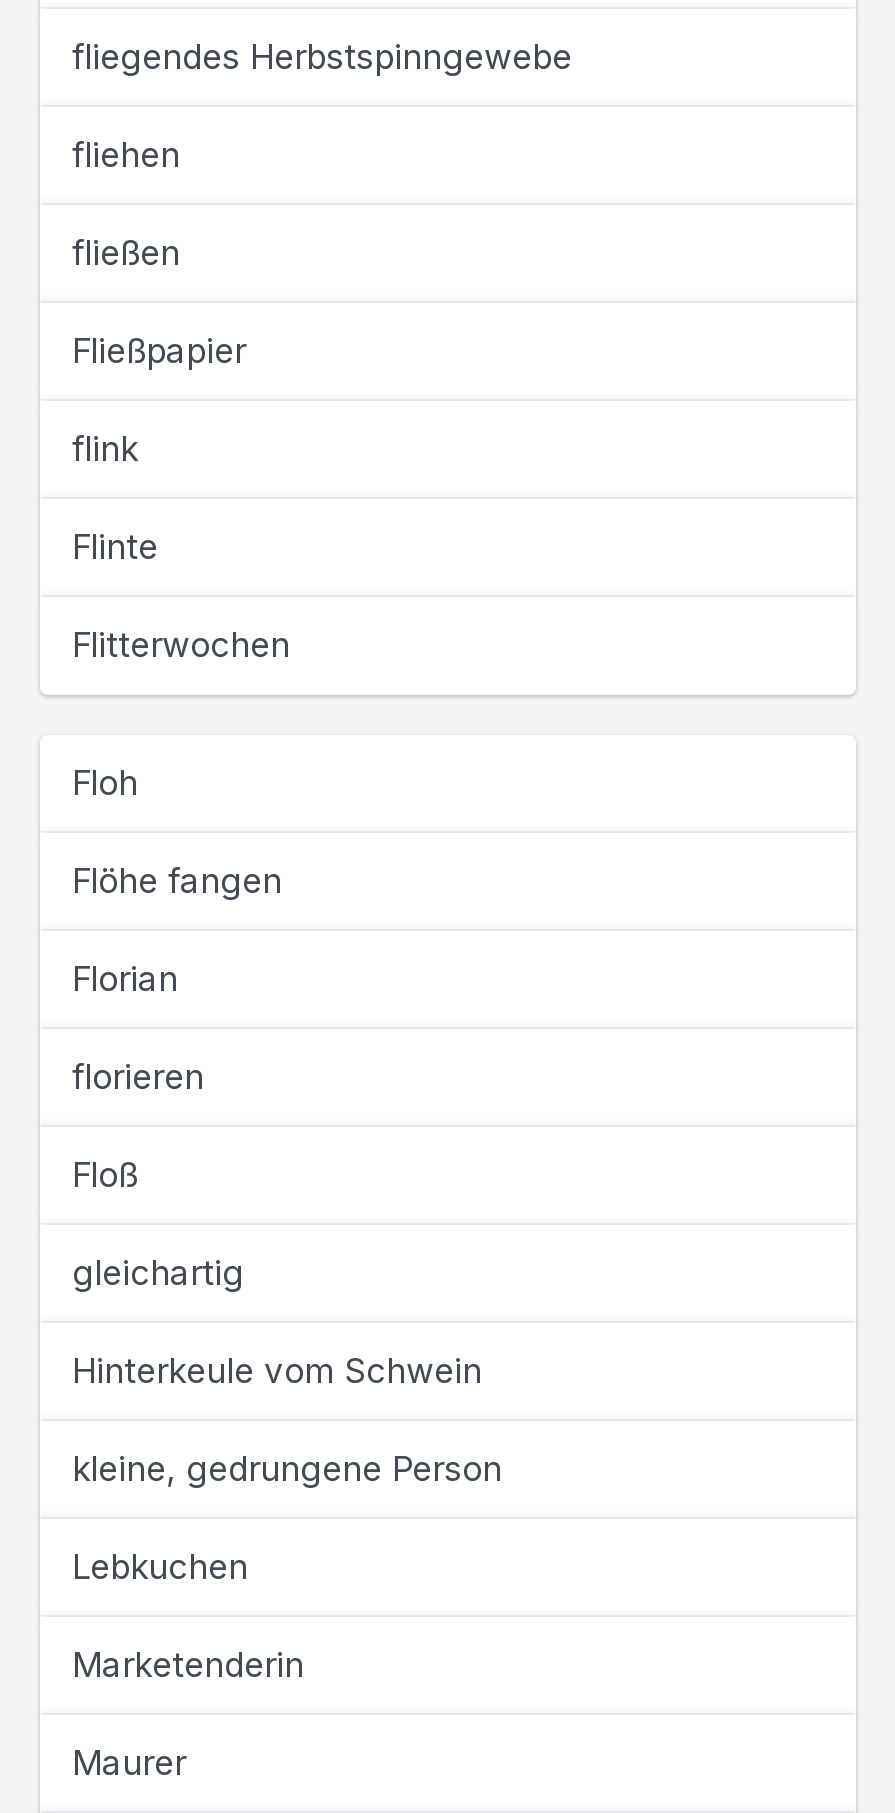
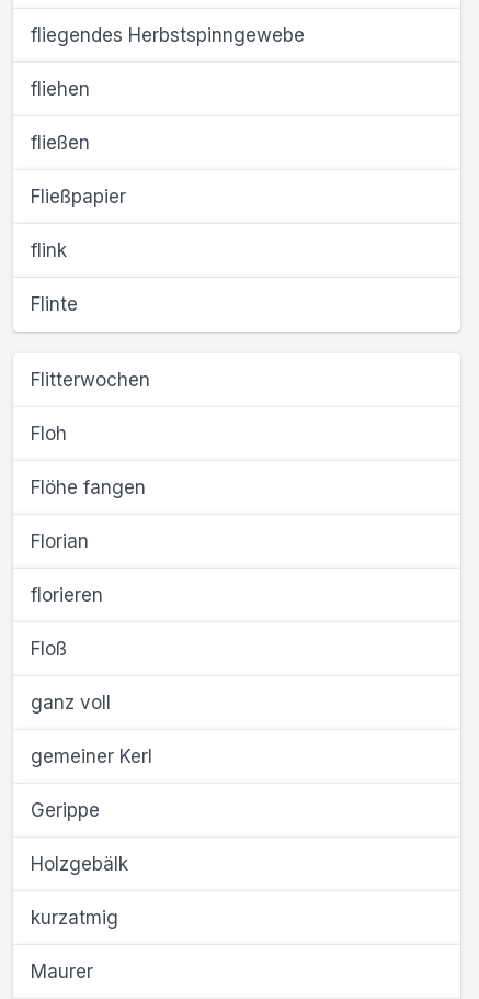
moved [72,625,290,665] -> [31,369,150,391]: Flitterwochen
[72,1253,244,1293] gleichartig -> [31,692,111,714] ganz voll
[72,1351,482,1391] Hinterkeule vom Schwein -> [31,745,152,767] gemeiner Kerl
[72,1449,502,1489] kleine, gedrungene Person -> [31,799,100,821] Gerippe
[72,1547,248,1587] Lebkuchen -> [31,853,128,875] Holzgebälk
[72,1645,304,1685] Marketenderin -> [31,907,118,929] kurzatmig

